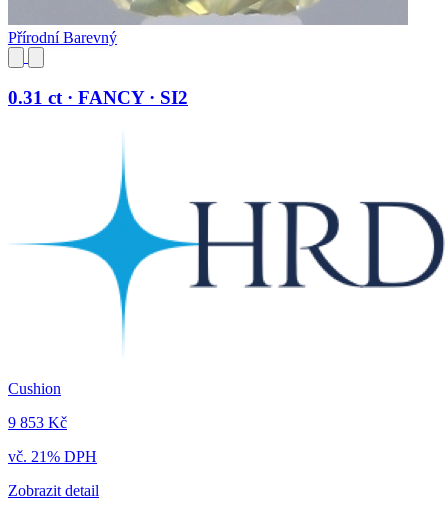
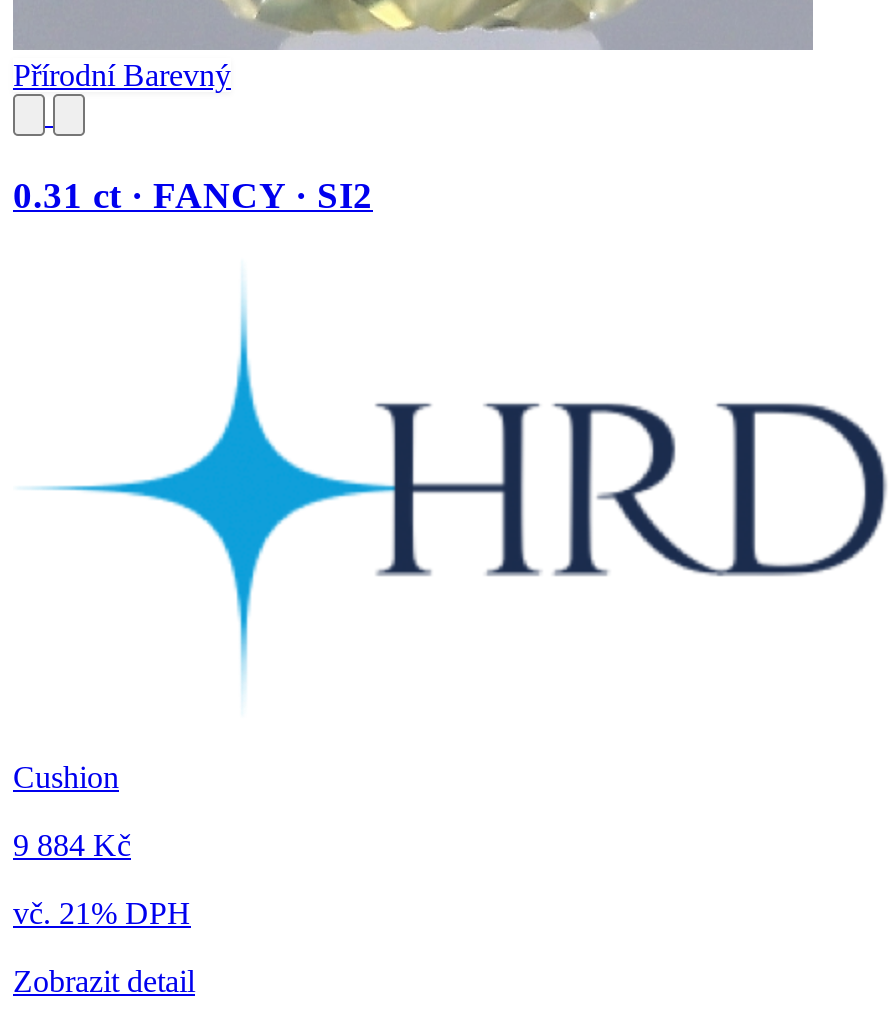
[8,413,67,430] 9 853 Kč -> [13,827,131,861] 9 884 Kč

